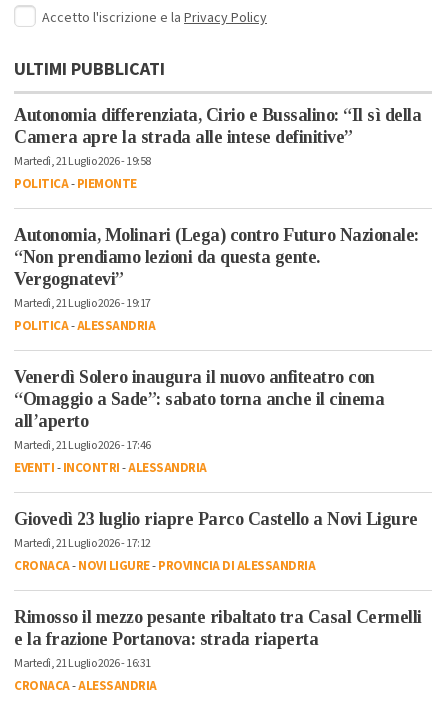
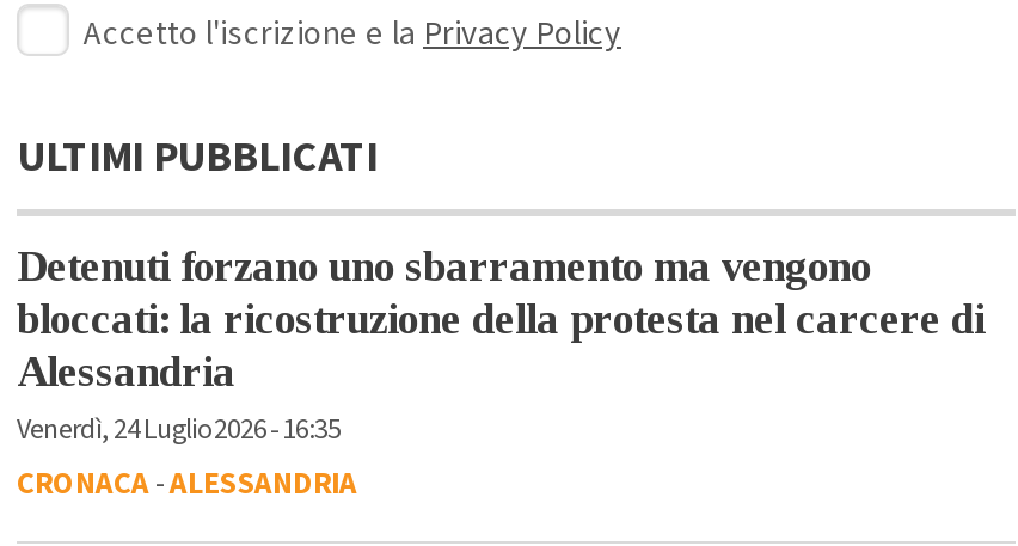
[14,105,421,672] Autonomia differenziata, Cirio e Bussalino: “Il sì della | Camera apre la strada alle intese definitive” | Martedì, 21 Luglio 2026 - 19:58 | POLITICA-PIEMONTE | Autonomia, Molinari (Lega) contro Futuro Nazionale: | “Non prendiamo lezioni da questa gente. | Vergognatevi” | Martedì, 21 Luglio 2026 - 19:17 | POLITICA-ALESSANDRIA | Venerdì Solero inaugura il nuovo anfiteatro con | “Omaggio a Sade”: sabato torna anche il cinema | all’aperto | Martedì, 21 Luglio 2026 - 17:46 | EVENTI-INCONTRI-ALESSANDRIA | Giovedì 23 luglio riapre Parco Castello a Novi Ligure | Martedì, 21 Luglio 2026 - 17:12 | CRONACA-NOVI LIGURE-PROVINCIA DI ALESSANDRIA | Rimosso il mezzo pesante ribaltato tra Casal Cermelli | e la frazione Portanova: strada riaperta | Martedì, 21 Luglio 2026 - 16:31 -> [17,243,985,450] Detenuti forzano uno sbarramento ma vengono | bloccati: la ricostruzione della protesta nel carcere di | Alessandria | Venerdì, 24 Luglio 2026 - 16:35

